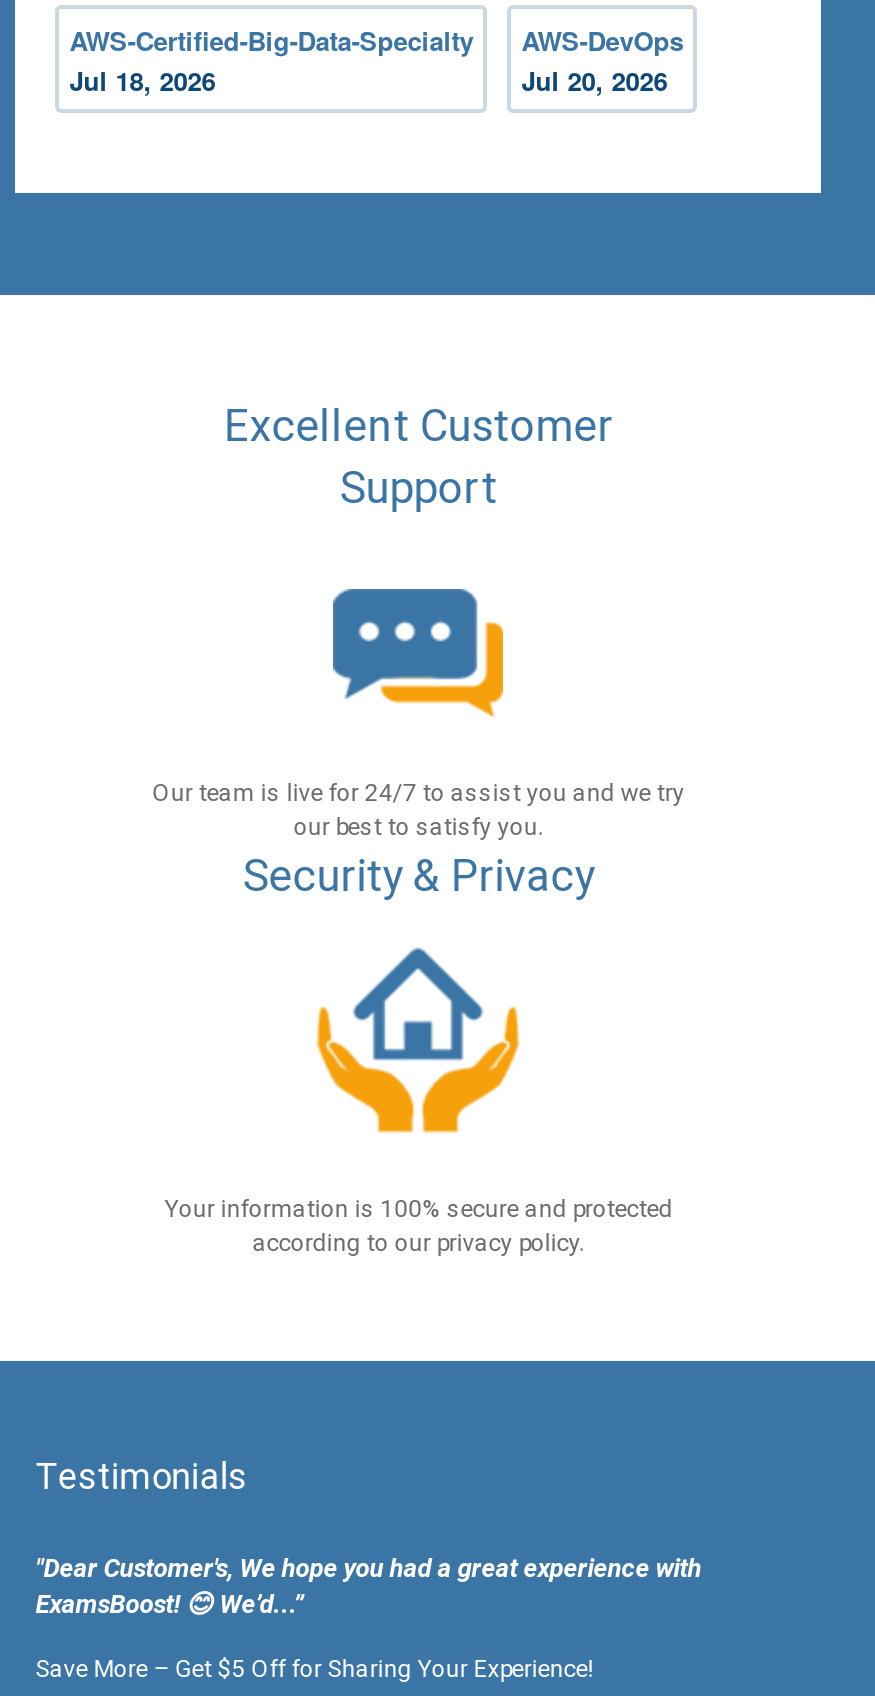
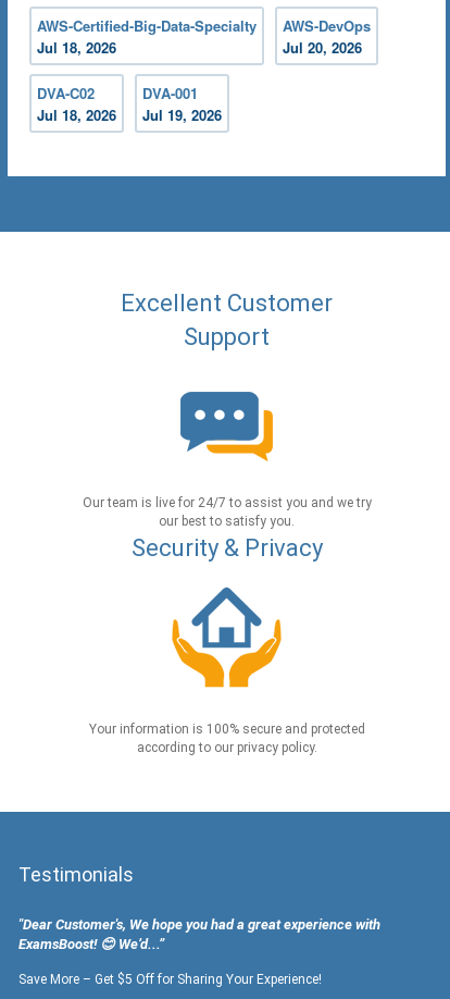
none -> [37,83,117,125] DVA-C02 | Jul 18, 2026
none -> [143,83,222,125] DVA-001 | Jul 19, 2026

